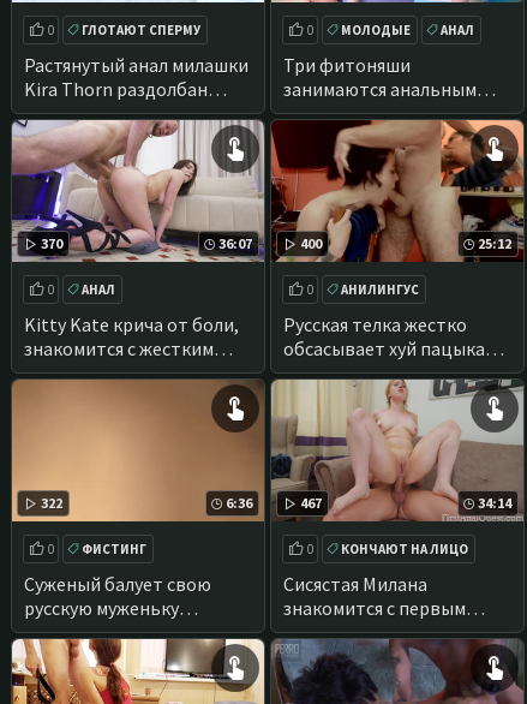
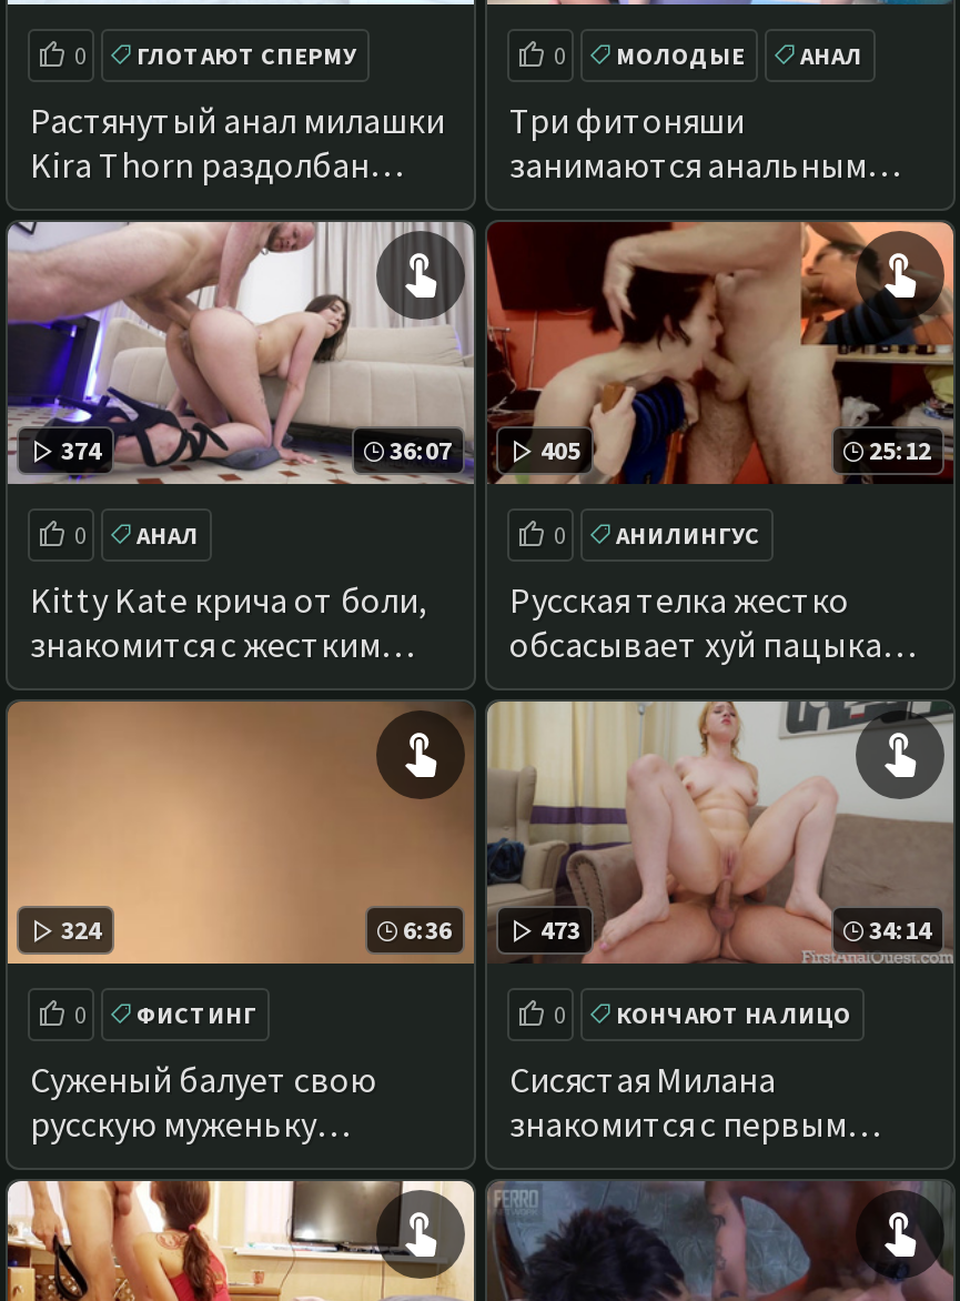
[41,234,62,252] 370 -> [61,432,101,466] 374
[300,234,322,252] 400 -> [540,432,580,466] 405
[41,494,62,512] 322 -> [61,912,101,946] 324
[300,494,322,512] 467 -> [540,912,580,946] 473

